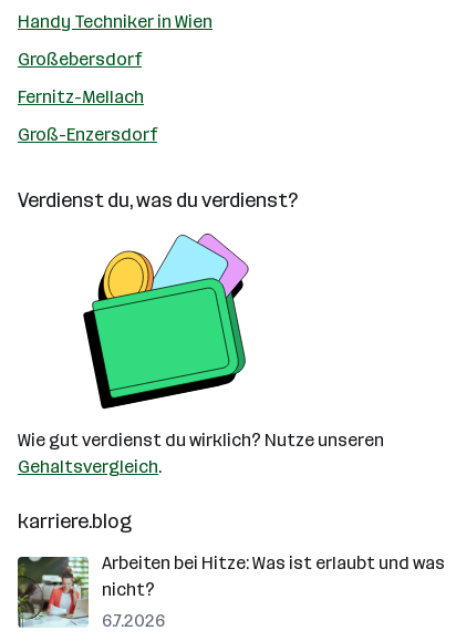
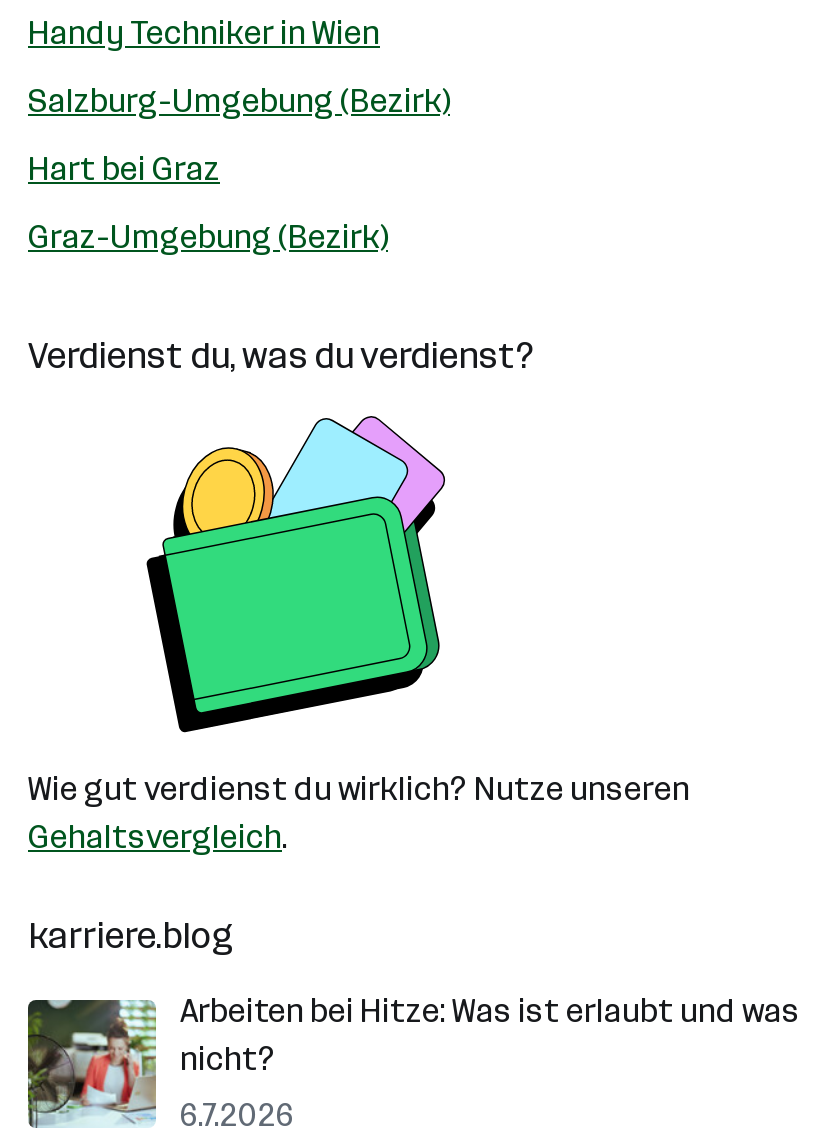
[18,49,142,70] Großebersdorf -> [28,82,450,120] Salzburg-Umgebung (Bezirk)
[18,86,144,107] Fernitz-Mellach -> [28,150,220,188] Hart bei Graz
[18,124,157,145] Groß-Enzersdorf -> [28,218,388,256] Graz-Umgebung (Bezirk)

